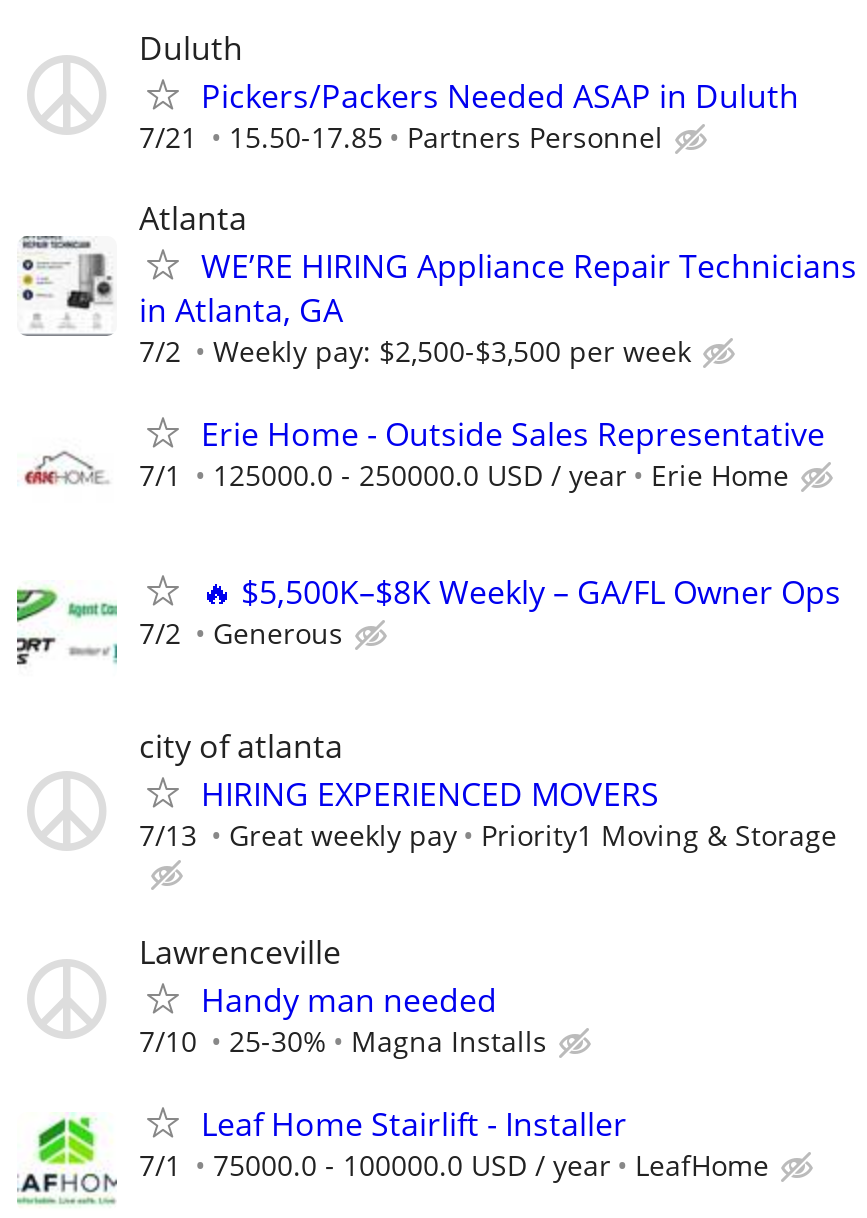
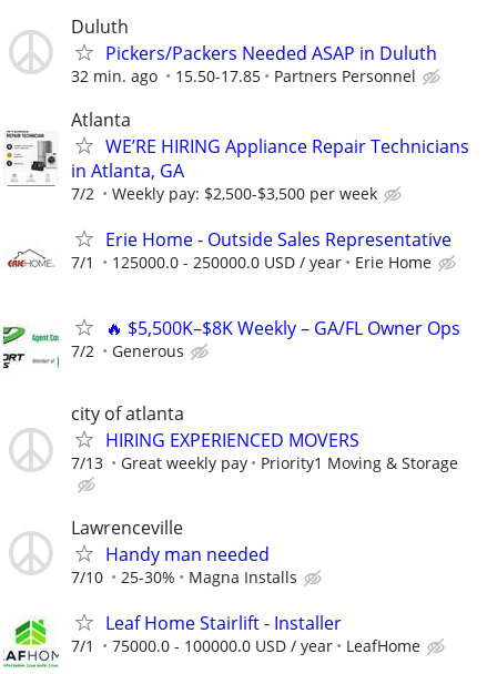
[139,119,663,157] 7/21 15.50-17.85 Partners Personnel -> [71,65,416,86] 32 min. ago 15.50-17.85 Partners Personnel

